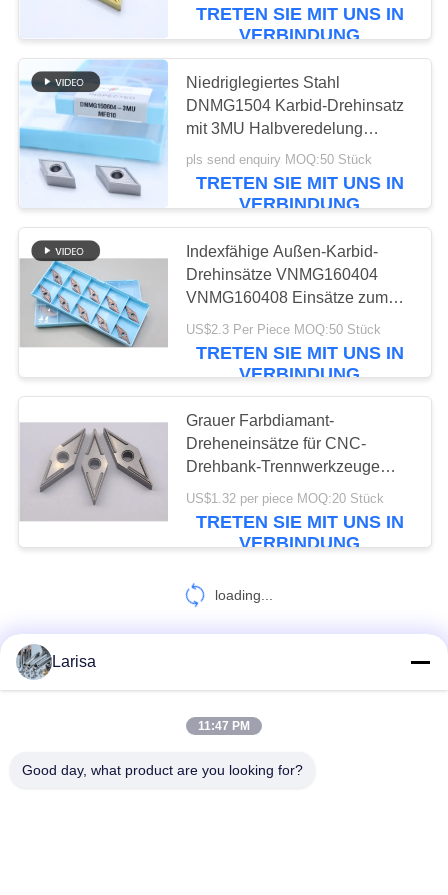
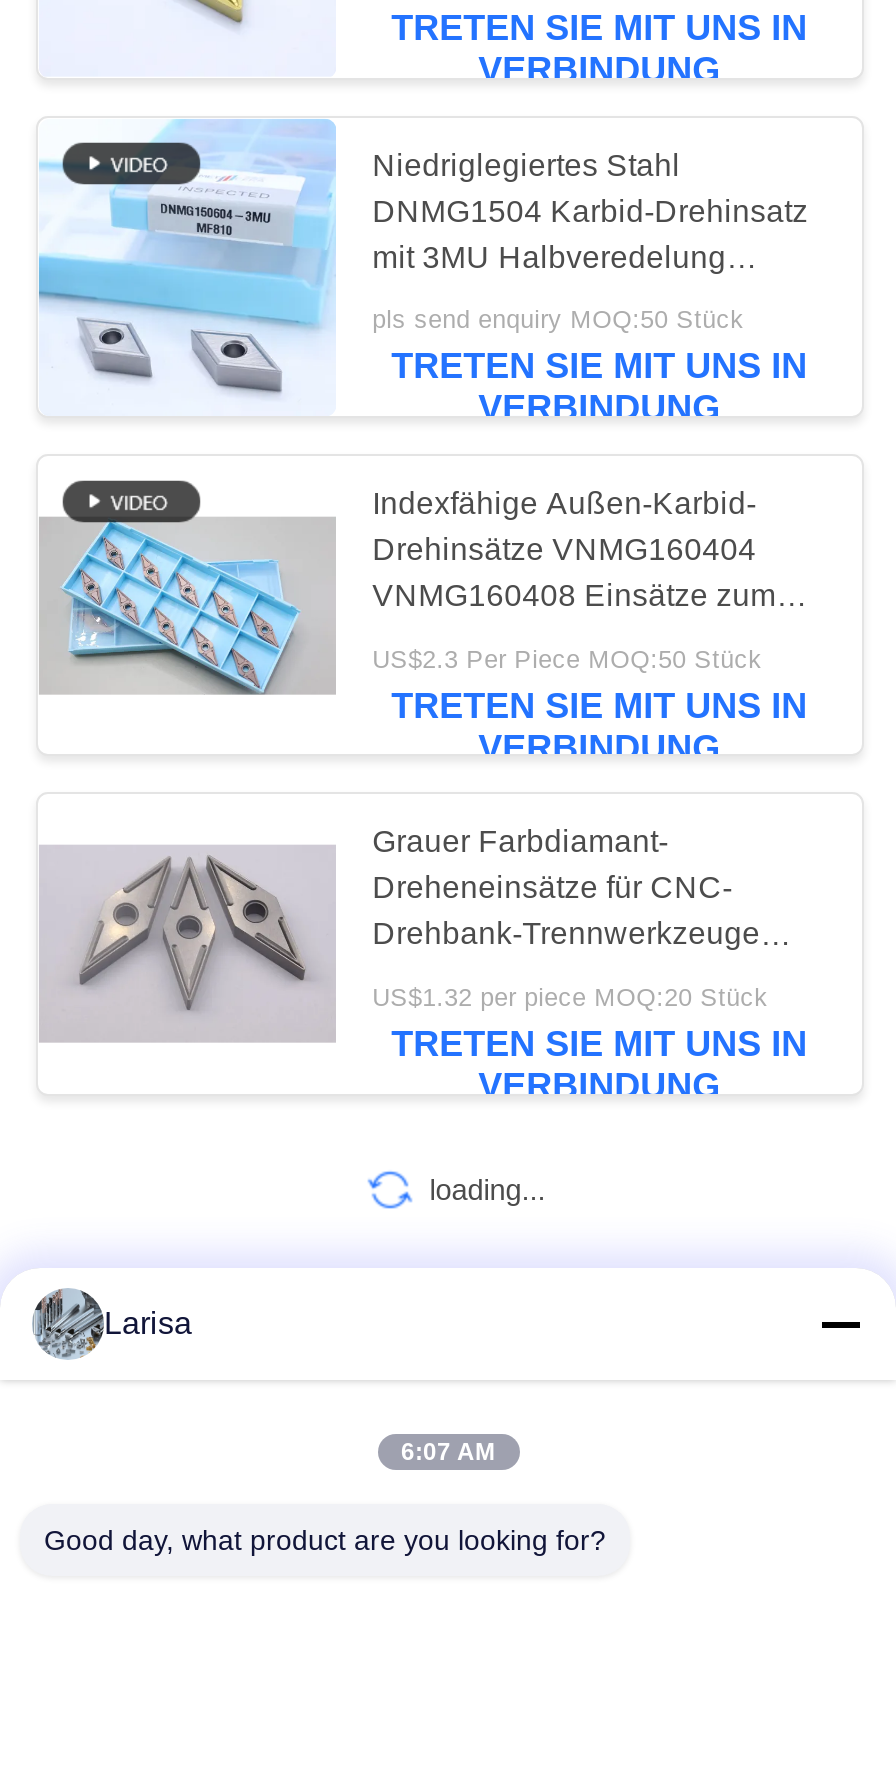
[198,719,250,733] 11:47 PM -> [401,1438,495,1466] 6:07 AM

